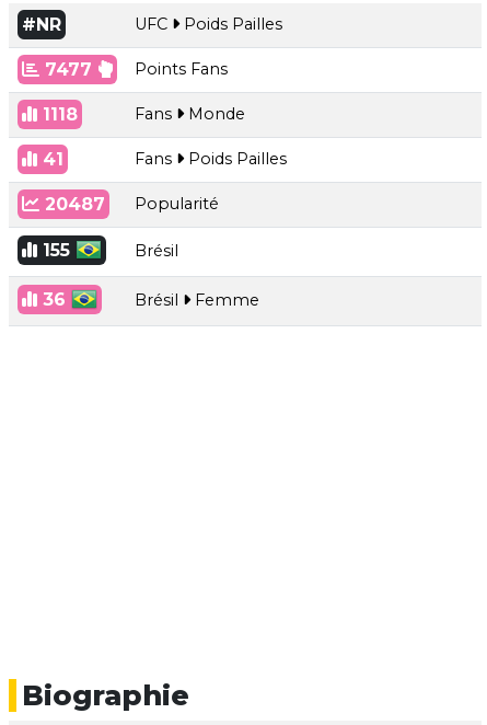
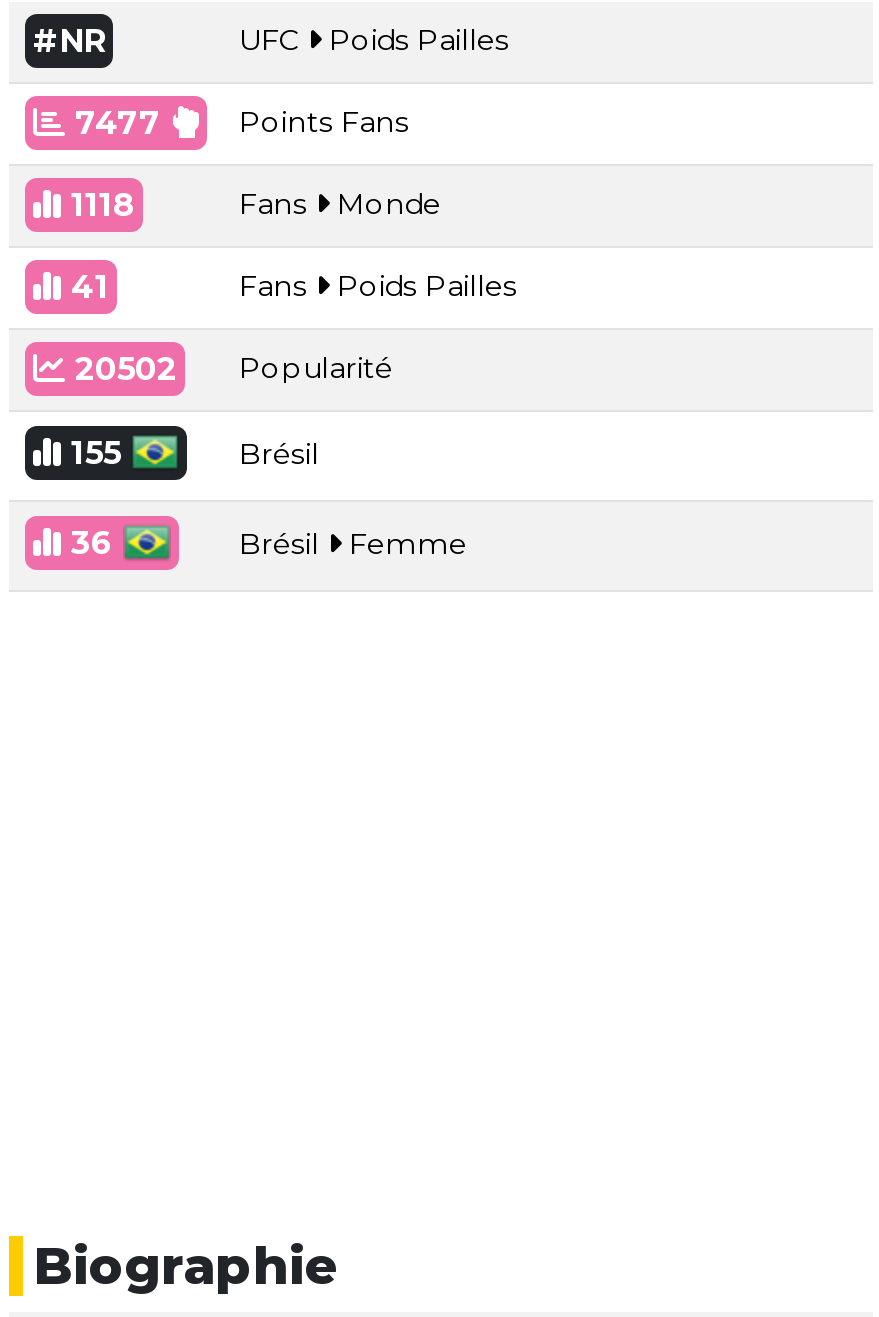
[39,194,219,215] 20487 Popularité -> [65,350,393,388] 20502 Popularité

